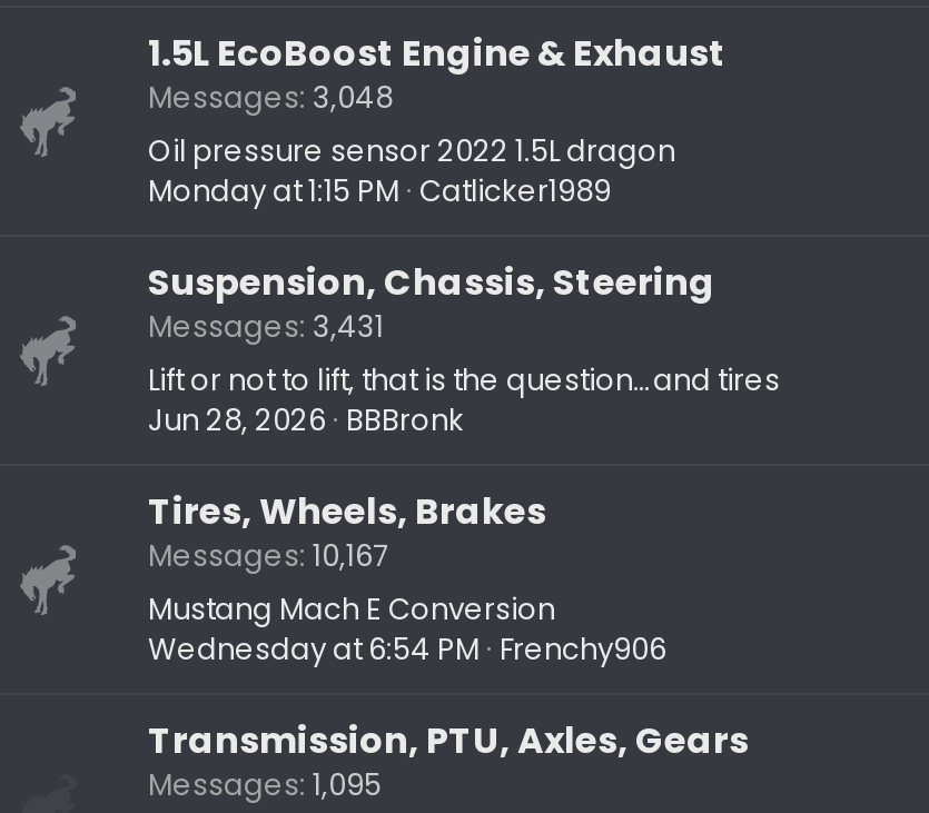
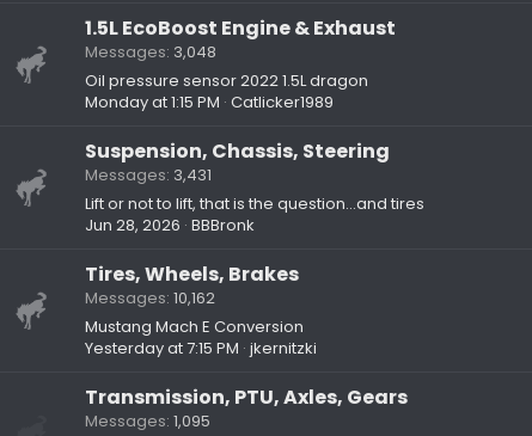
[148,535,388,577] Messages 10,167 -> [85,287,215,309] Messages 10,162
[148,628,666,671] Wednesday at 6:54 PM Frenchy906 -> [85,337,317,360] Yesterday at 7:15 PM jkernitzki

